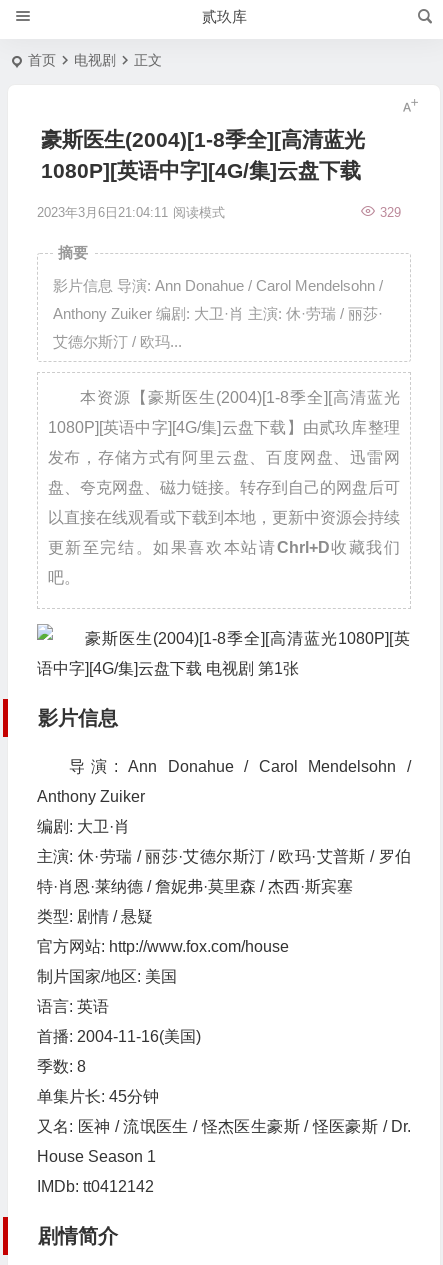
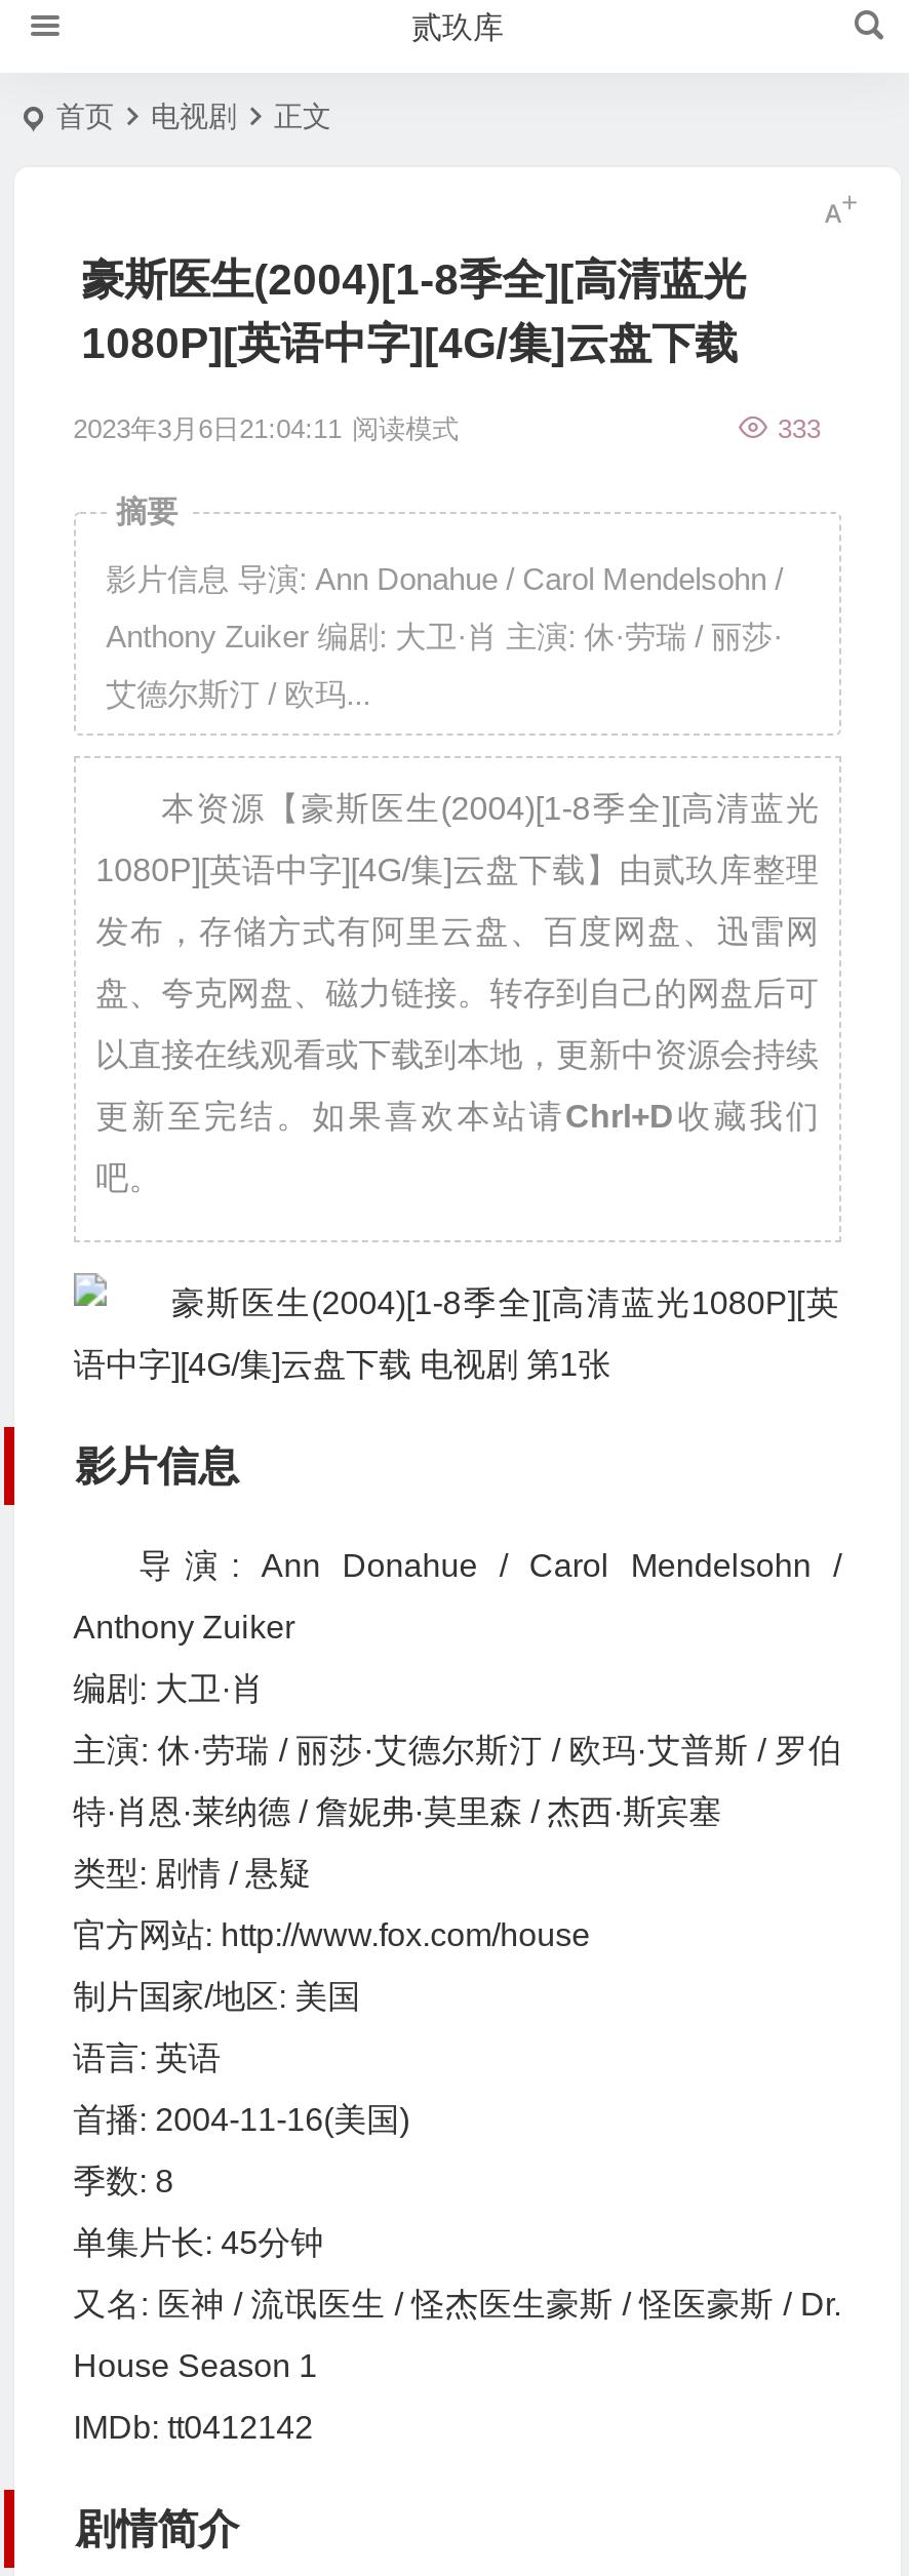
[380,205,401,220] 329 -> [778,413,821,444] 333

